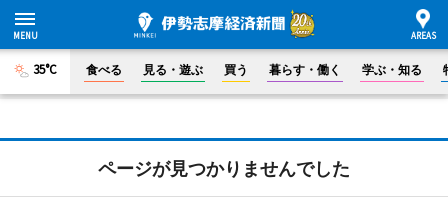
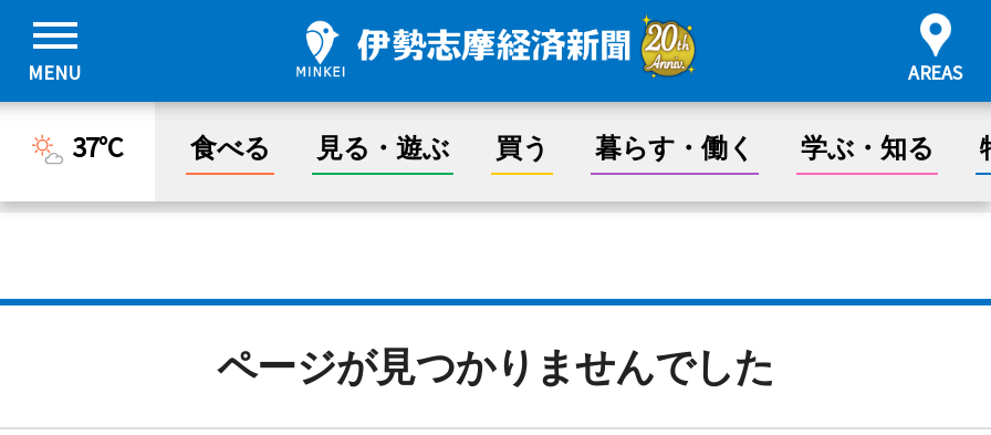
[32,61,56,78] 35°C -> [72,130,125,167] 37°C

